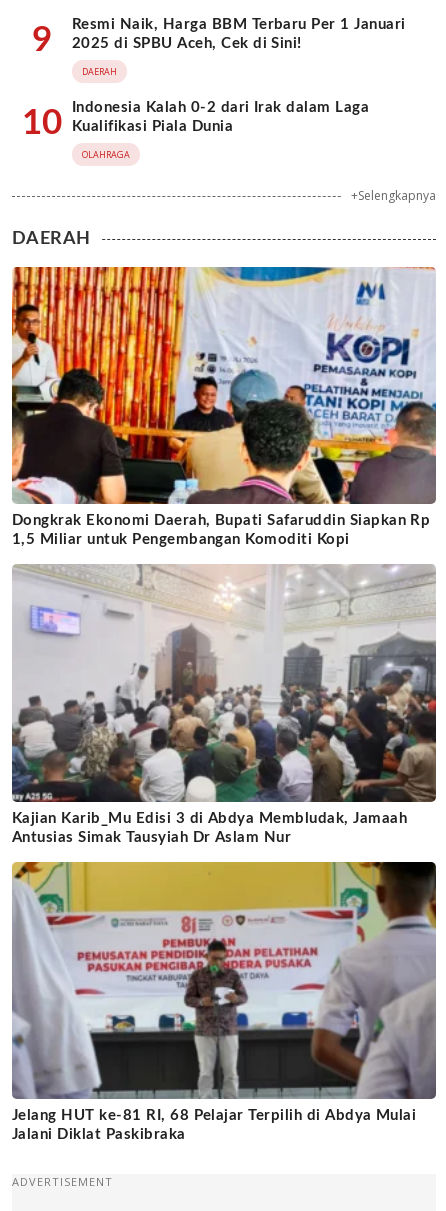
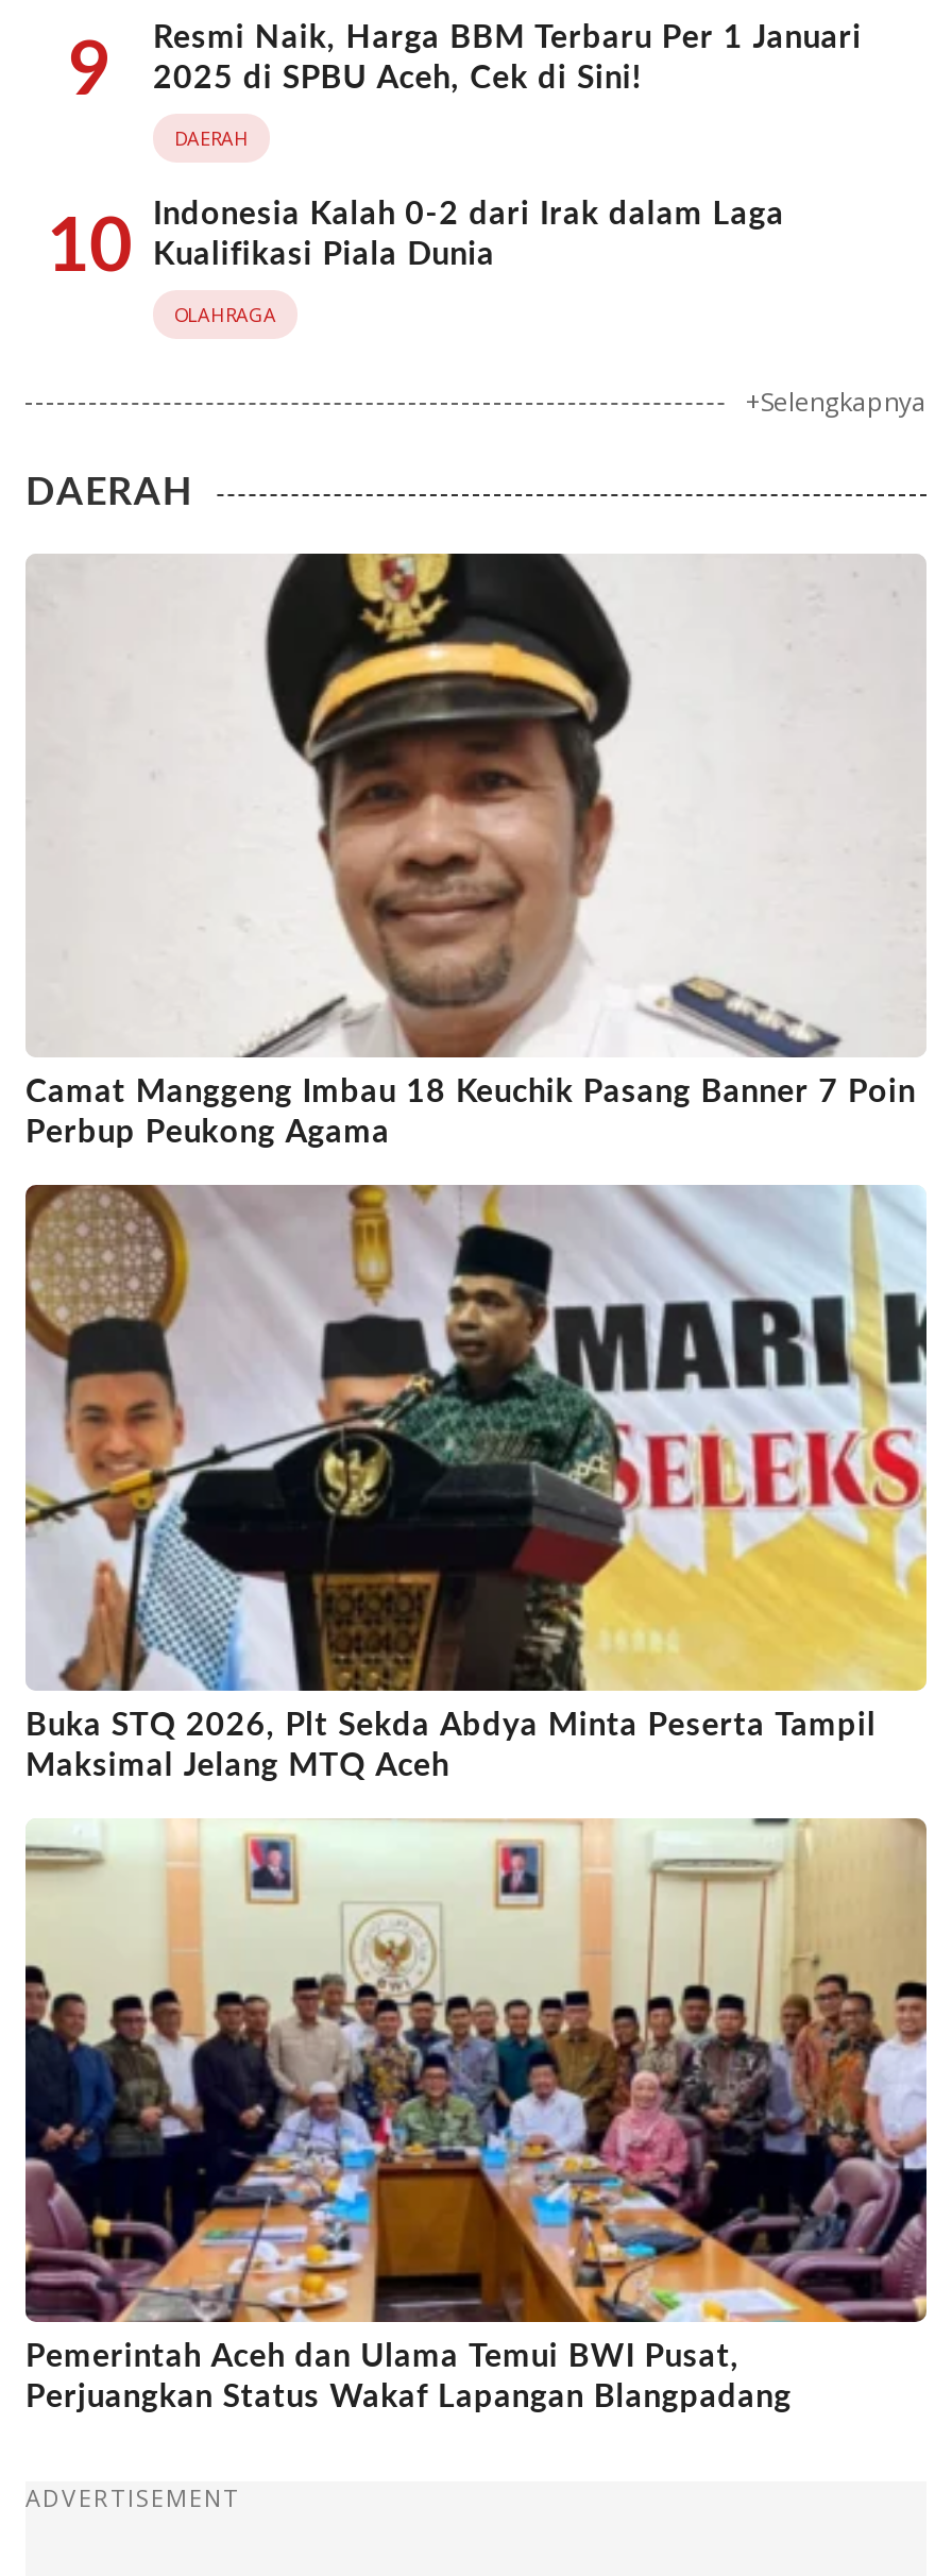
[11,266,437,547] [image] | Dongkrak Ekonomi Daerah, Bupati Safaruddin Siapkan Rp | 1,5 Miliar untuk Pengembangan Komoditi Kopi -> [25,552,926,1150] [image] | Camat Manggeng Imbau 18 Keuchik Pasang Banner 7 Poin | Perbup Peukong Agama
[11,564,437,845] [image] | Kajian Karib_Mu Edisi 3 di Abdya Membludak, Jamaah | Antusias Simak Tausyiah Dr Aslam Nur -> [23,1185,929,1782] [image] | Buka STQ 2026, Plt Sekda Abdya Minta Peserta Tampil | Maksimal Jelang MTQ Aceh
[12,861,437,1142] [image] | Jelang HUT ke-81 RI, 68 Pelajar Terpilih di Abdya Mulai | Jalani Diklat Paskibraka -> [23,1816,929,2414] [image] | Pemerintah Aceh dan Ulama Temui BWI Pusat, | Perjuangkan Status Wakaf Lapangan Blangpadang

